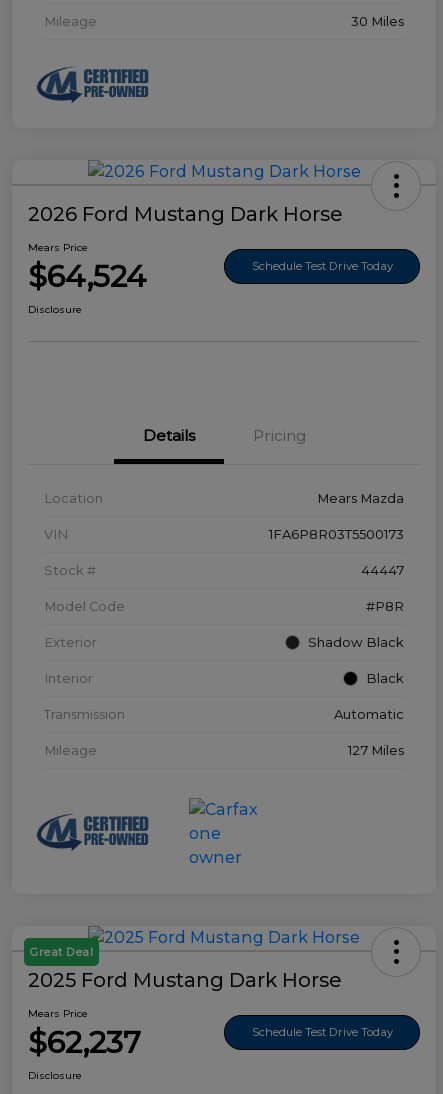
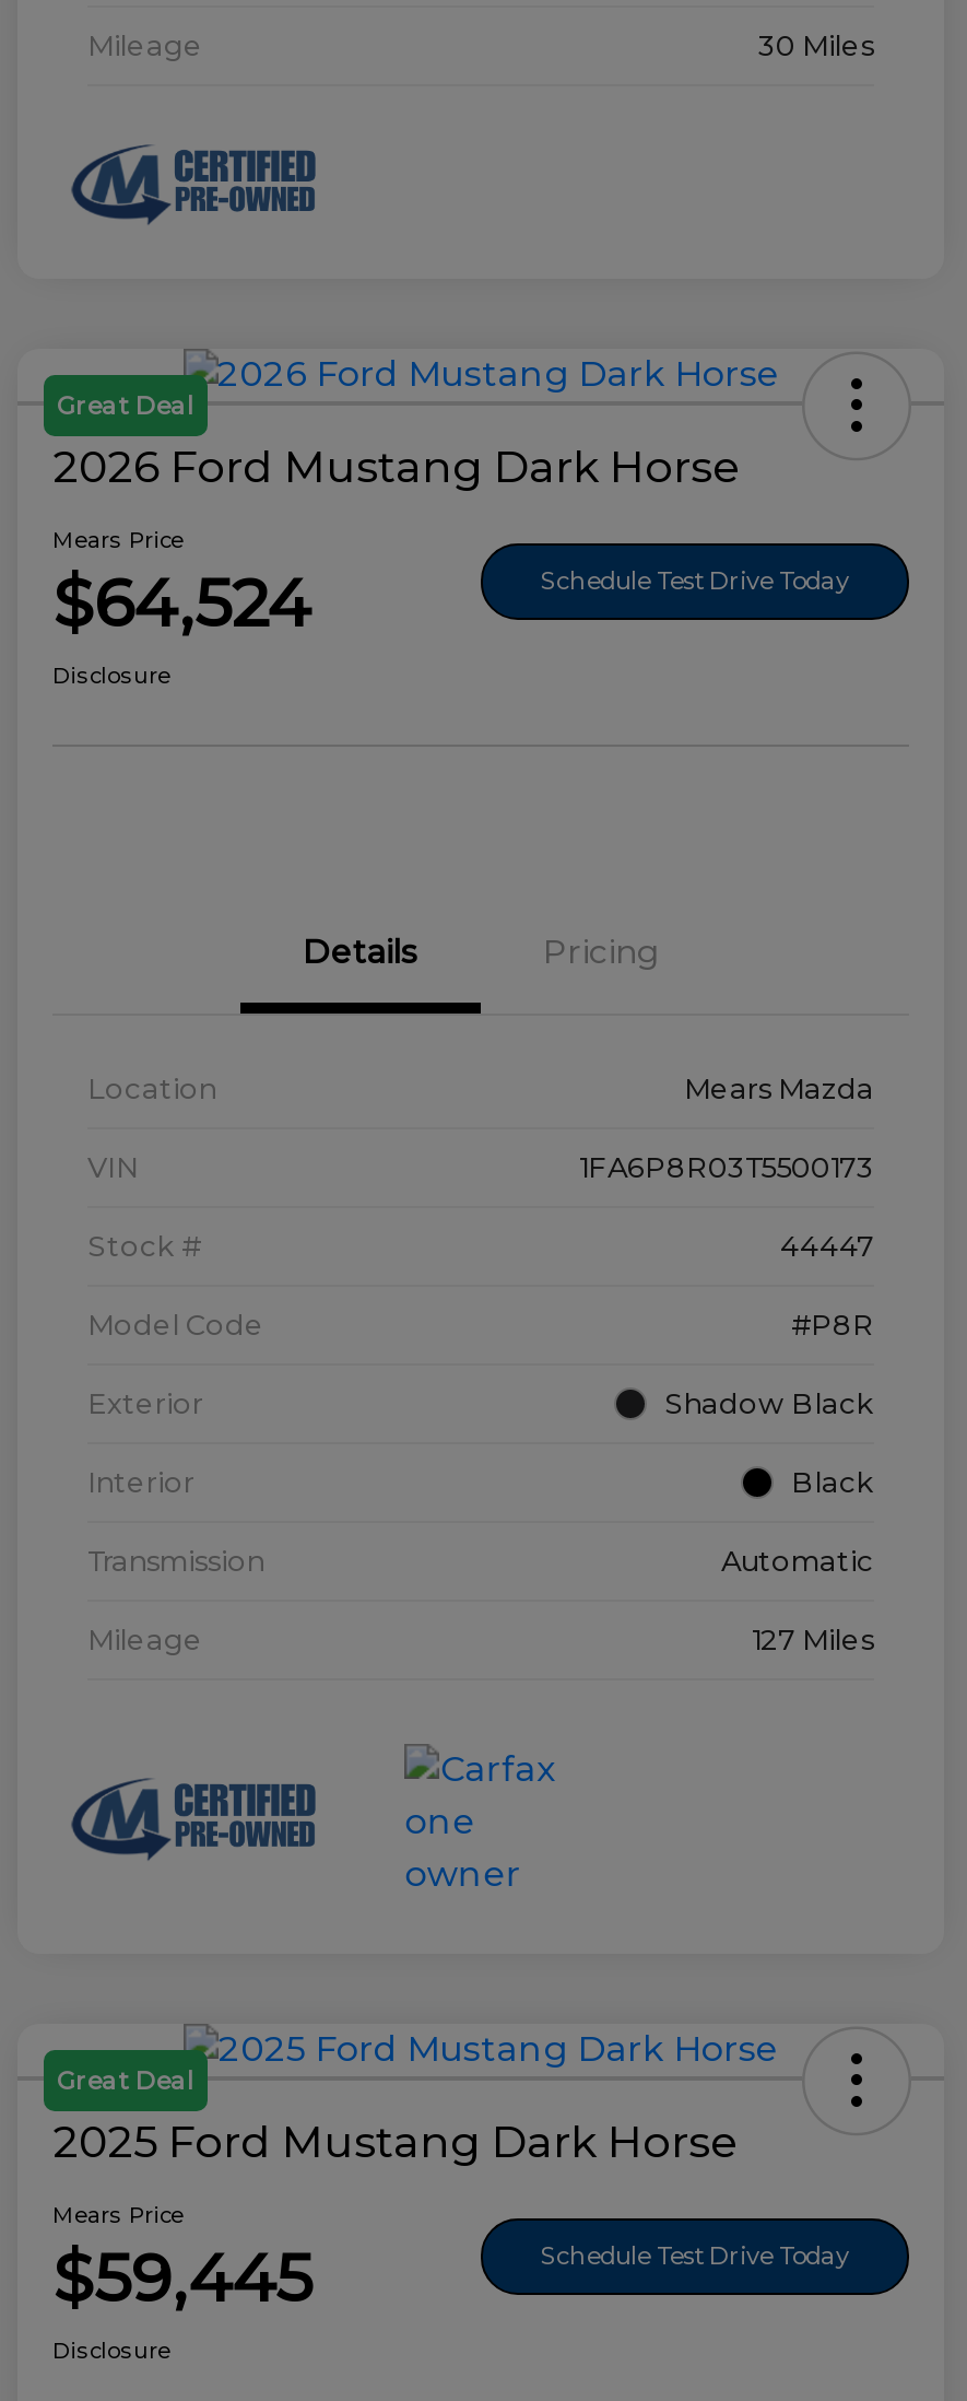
none -> [57,390,194,421] Great Deal
[28,1024,141,1061] $62,237 -> [52,2238,312,2319] $59,445

